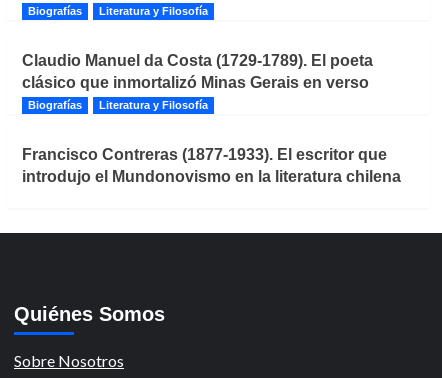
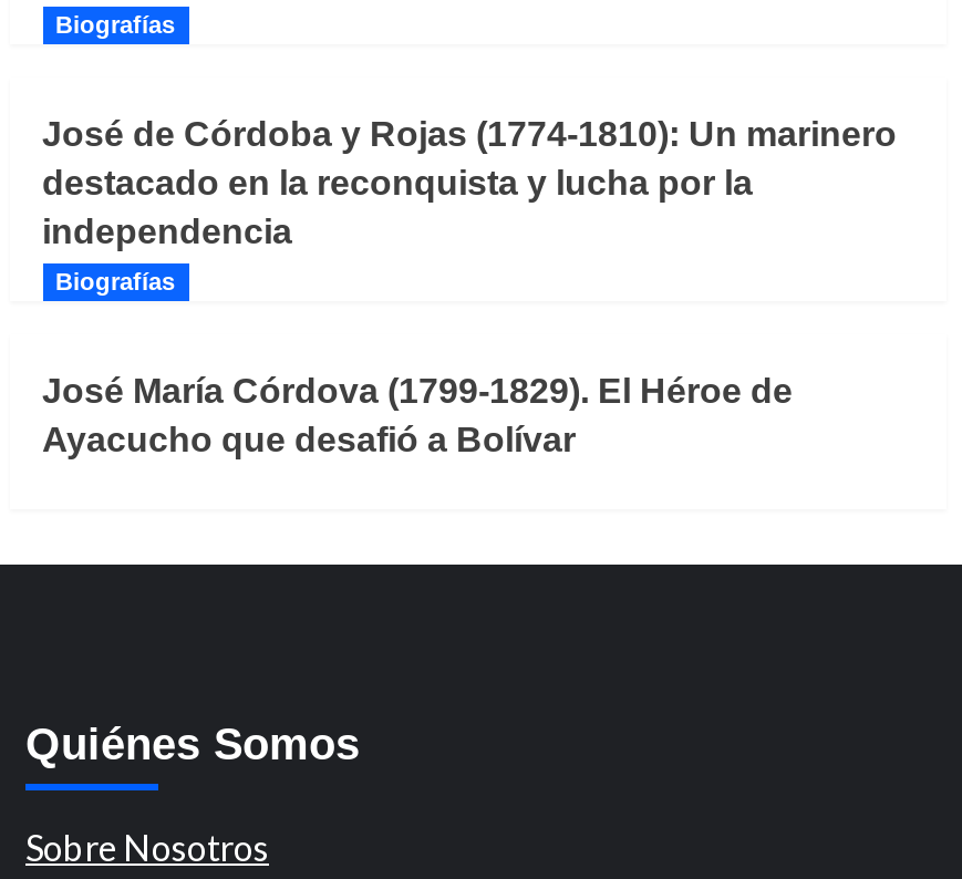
[21,5,372,91] Literatura y Filosofía | Claudio Manuel da Costa (1729-1789). El poeta | clásico que inmortalizó Minas Gerais en verso -> [42,115,897,250] José de Córdoba y Rojas (1774-1810): Un marinero | destacado en la reconquista y lucha por la | independencia
[21,99,400,185] Literatura y Filosofía | Francisco Contreras (1877-1933). El escritor que | introdujo el Mundonovismo en la literatura chilena -> [42,372,793,458] José María Córdova (1799-1829). El Héroe de | Ayacucho que desafió a Bolívar

